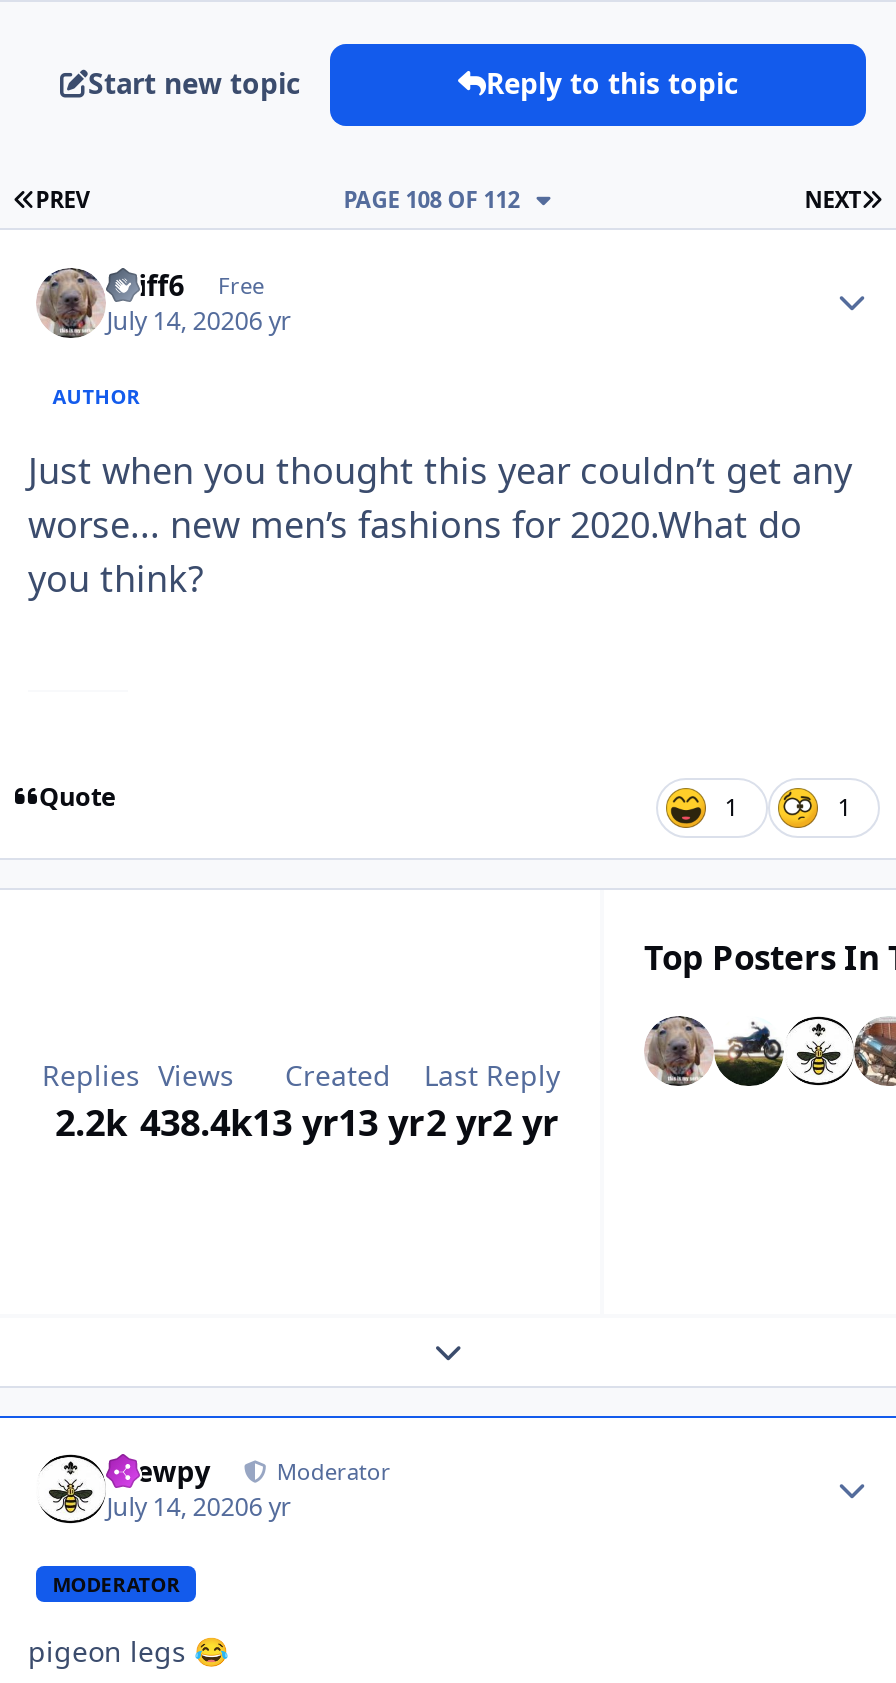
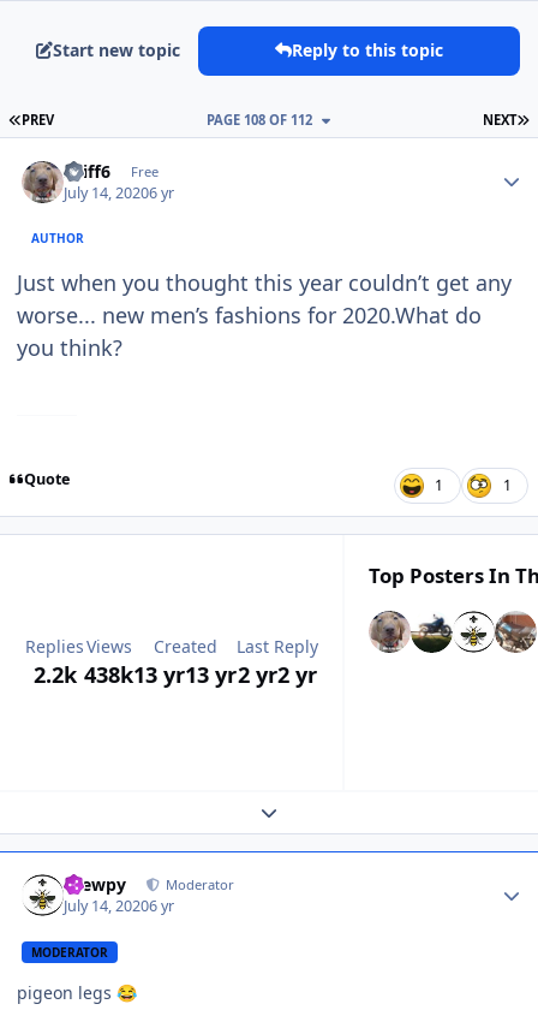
[616,1014,890,1088] [image] -> [369,610,534,654] [image]
[55,1099,558,1147] 2.2k 438.4k 13 yr13 yr 2 yr2 yr -> [33,661,317,689] 2.2k 438k 13 yr13 yr 2 yr2 yr

